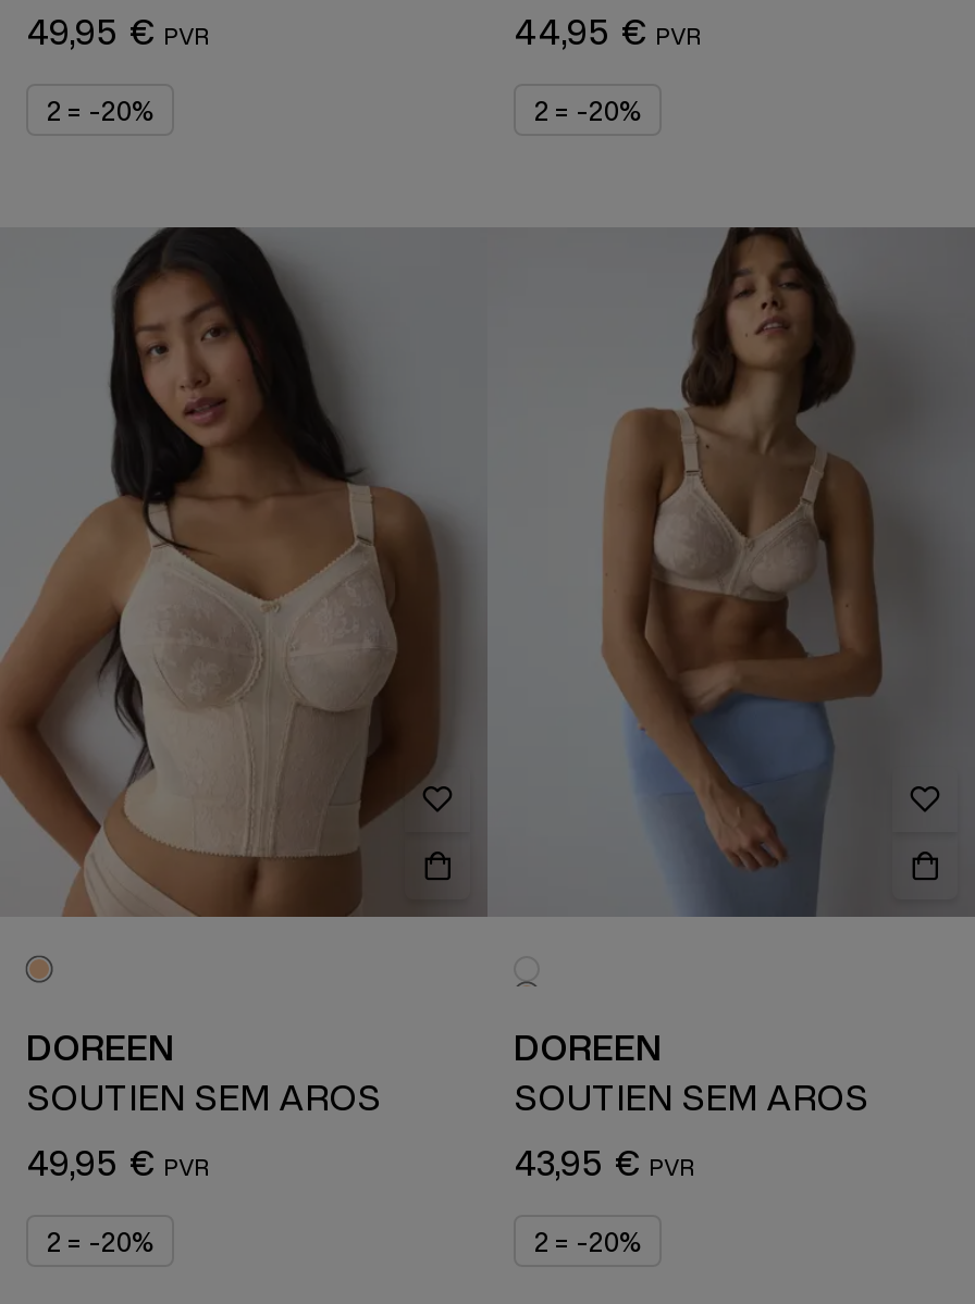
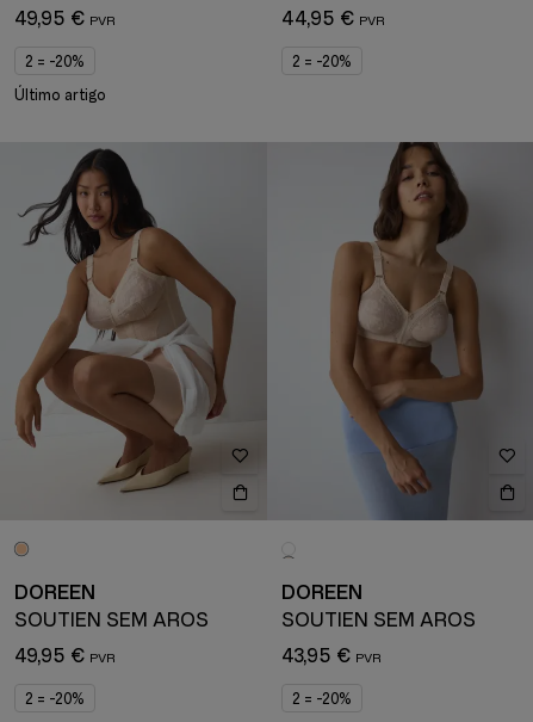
none -> [14,87,106,104] Último artigo
[7,225,485,917] [image] -> [4,142,265,519] [image]

